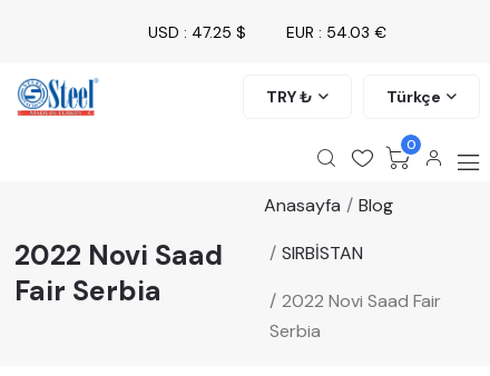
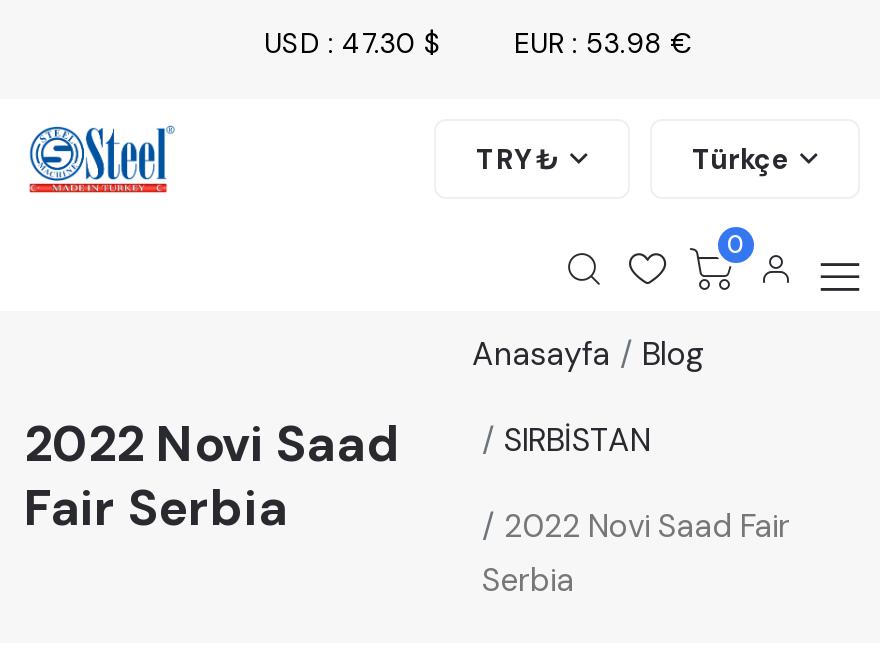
[148,22,246,42] USD : 47.25 $ -> [264,25,442,61] USD : 47.30 $
[286,22,386,42] EUR : 54.03 € -> [514,25,692,61] EUR : 53.98 €

